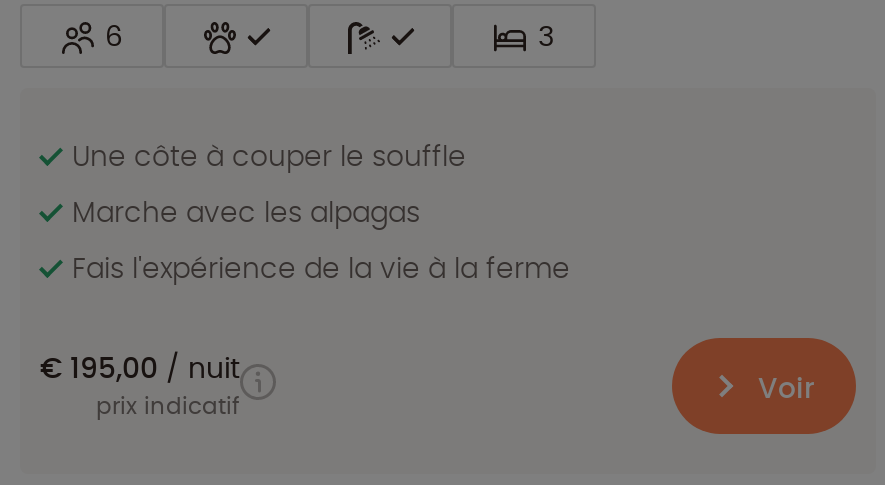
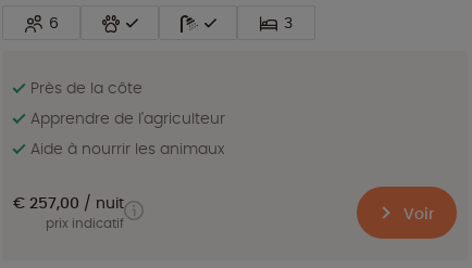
[72,137,570,289] Une côte à couper le souffle | Marche avec les alpagas | Fais l'expérience de la vie à la ferme -> [30,77,225,160] Près de la côte | Apprendre de l'agriculteur | Aide à nourrir les animaux
[40,349,240,389] € 195,00 nuit -> [13,192,124,214] € 257,00 nuit

